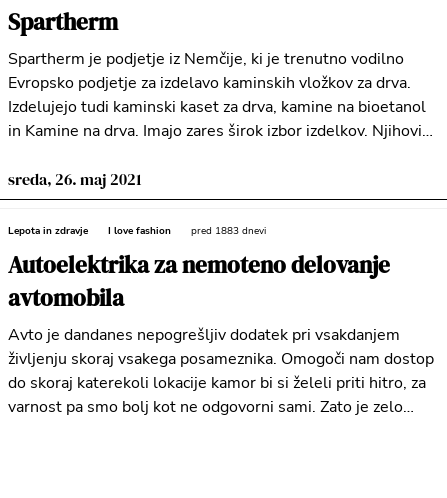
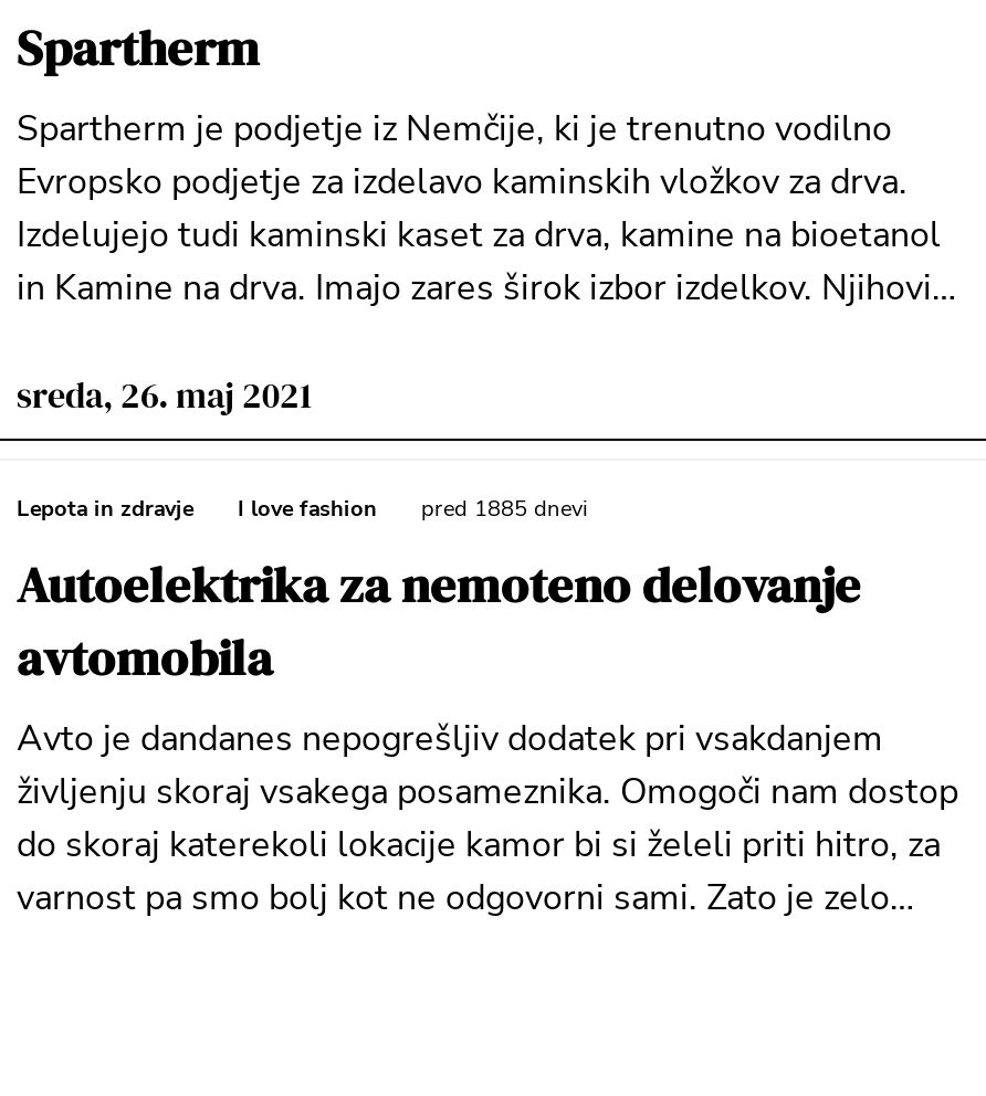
[8,224,266,238] Lepota in zdravje I love fashion pred 1883 dnevi -> [17,494,587,525] Lepota in zdravje I love fashion pred 1885 dnevi

